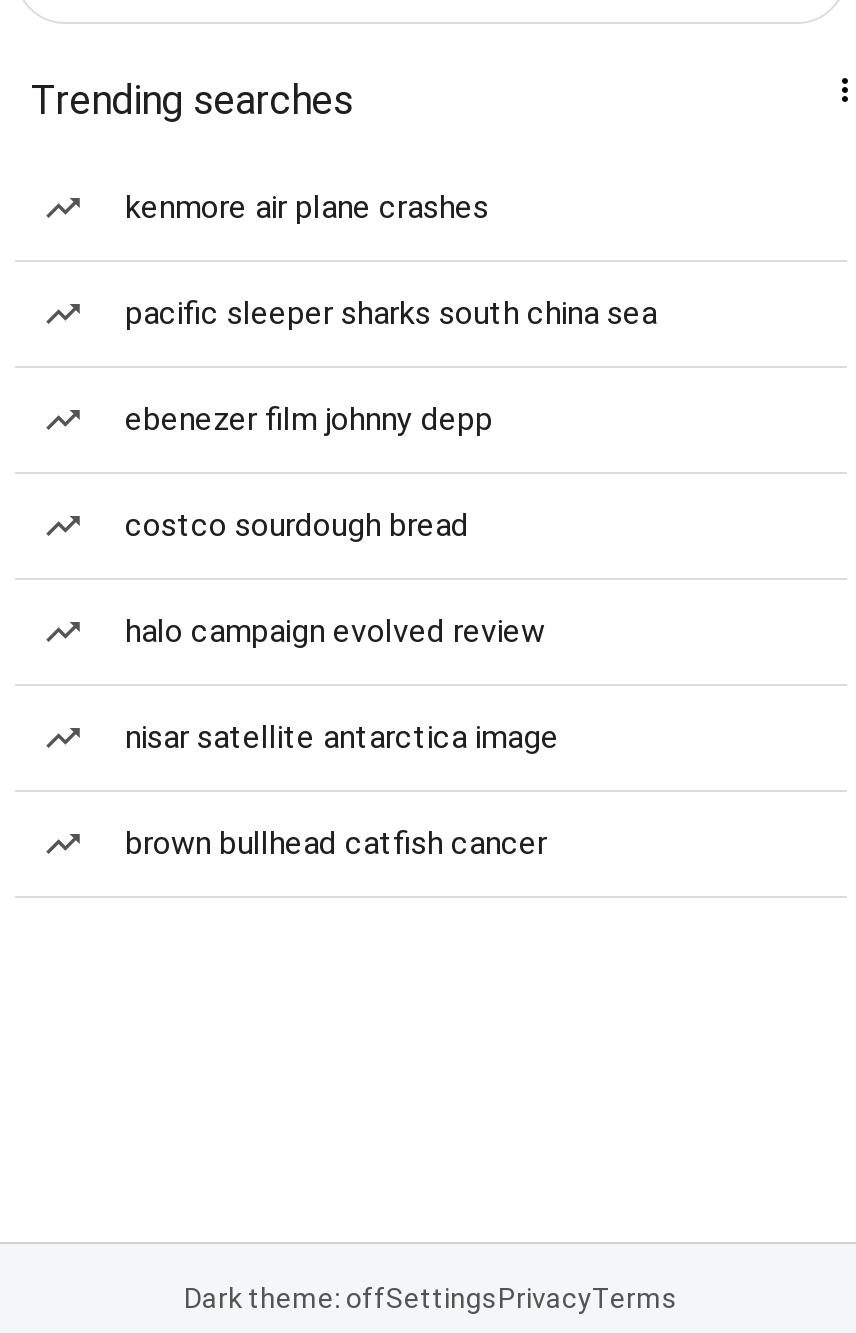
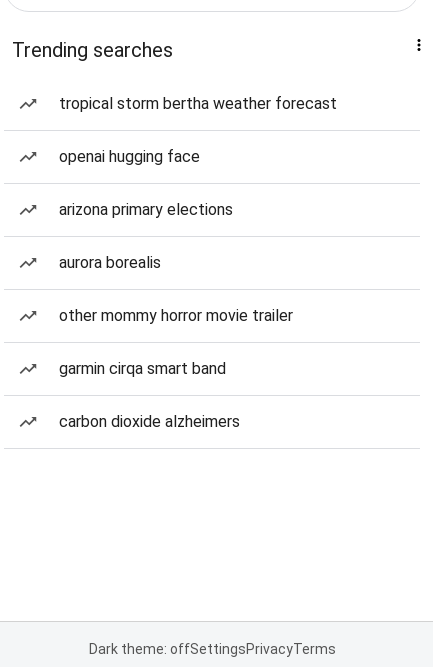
[125,188,489,226] kenmore air plane crashes -> [59,94,337,113] tropical storm bertha weather forecast
[125,294,657,332] pacific sleeper sharks south china sea -> [59,147,200,166] openai hugging face
[125,400,493,438] ebenezer film johnny depp -> [59,200,233,219] arizona primary elections
[125,506,469,544] costco sourdough bread -> [59,253,161,272] aurora borealis
[125,612,545,650] halo campaign evolved review -> [59,306,293,325] other mommy horror movie trailer
[125,718,559,756] nisar satellite antarctica image -> [59,359,226,378] garmin cirqa smart band
[125,824,547,862] brown bullhead catfish cancer -> [59,412,240,431] carbon dioxide alzheimers

